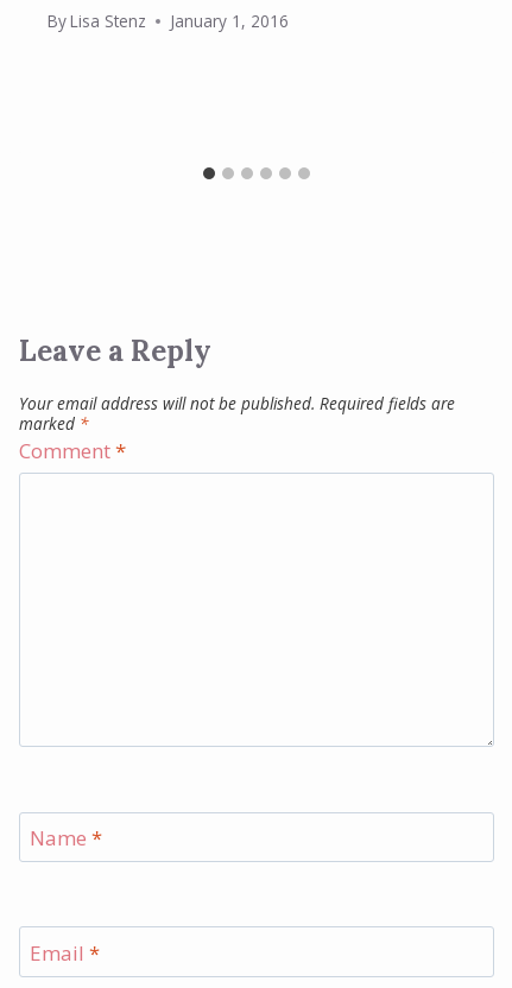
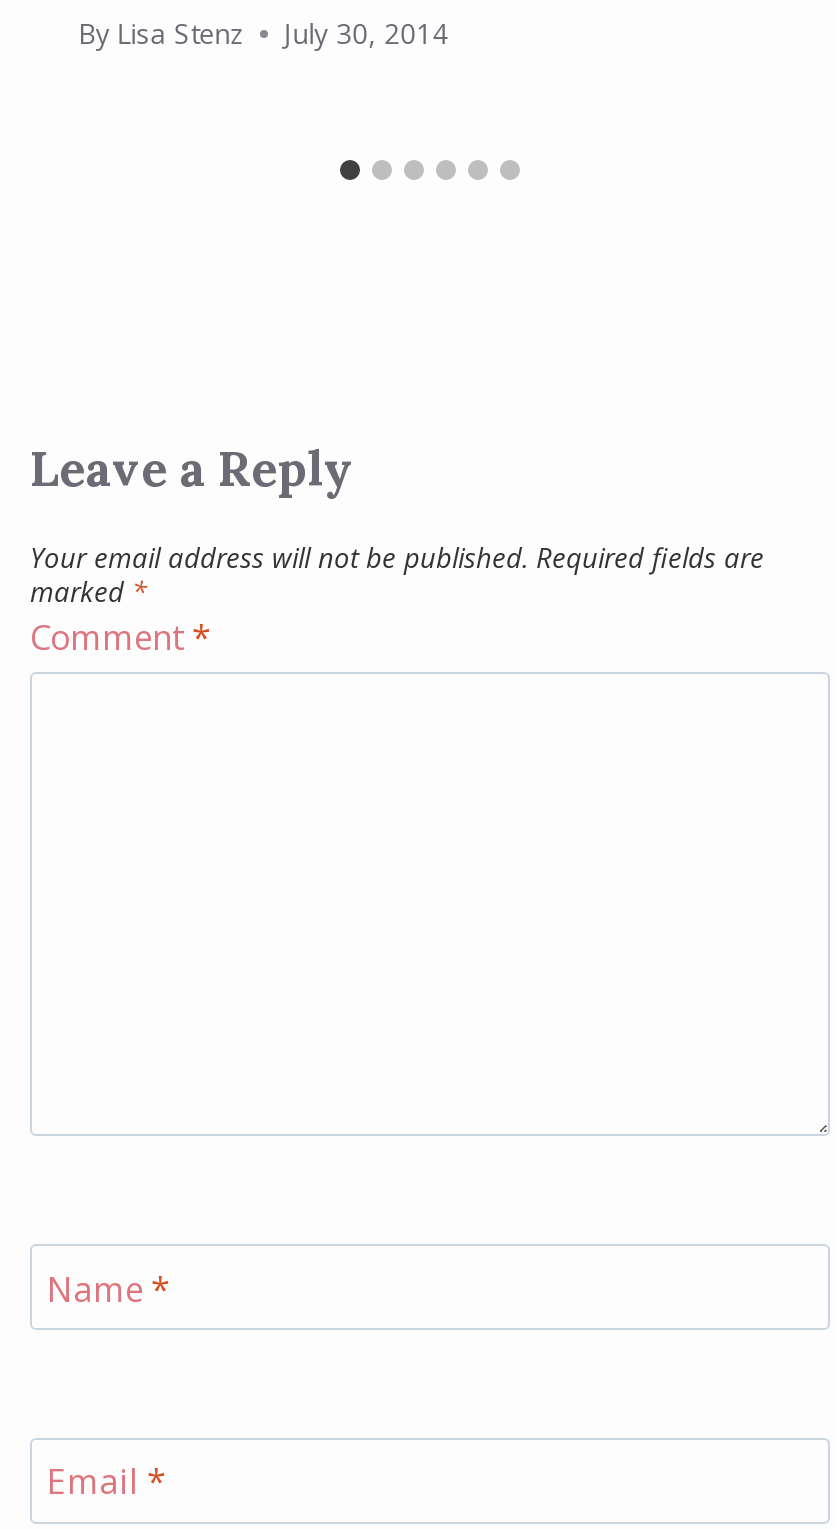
[48,10,289,32] By Lisa Stenz January 1, 2016 -> [78,14,448,52] By Lisa Stenz July 30, 2014

